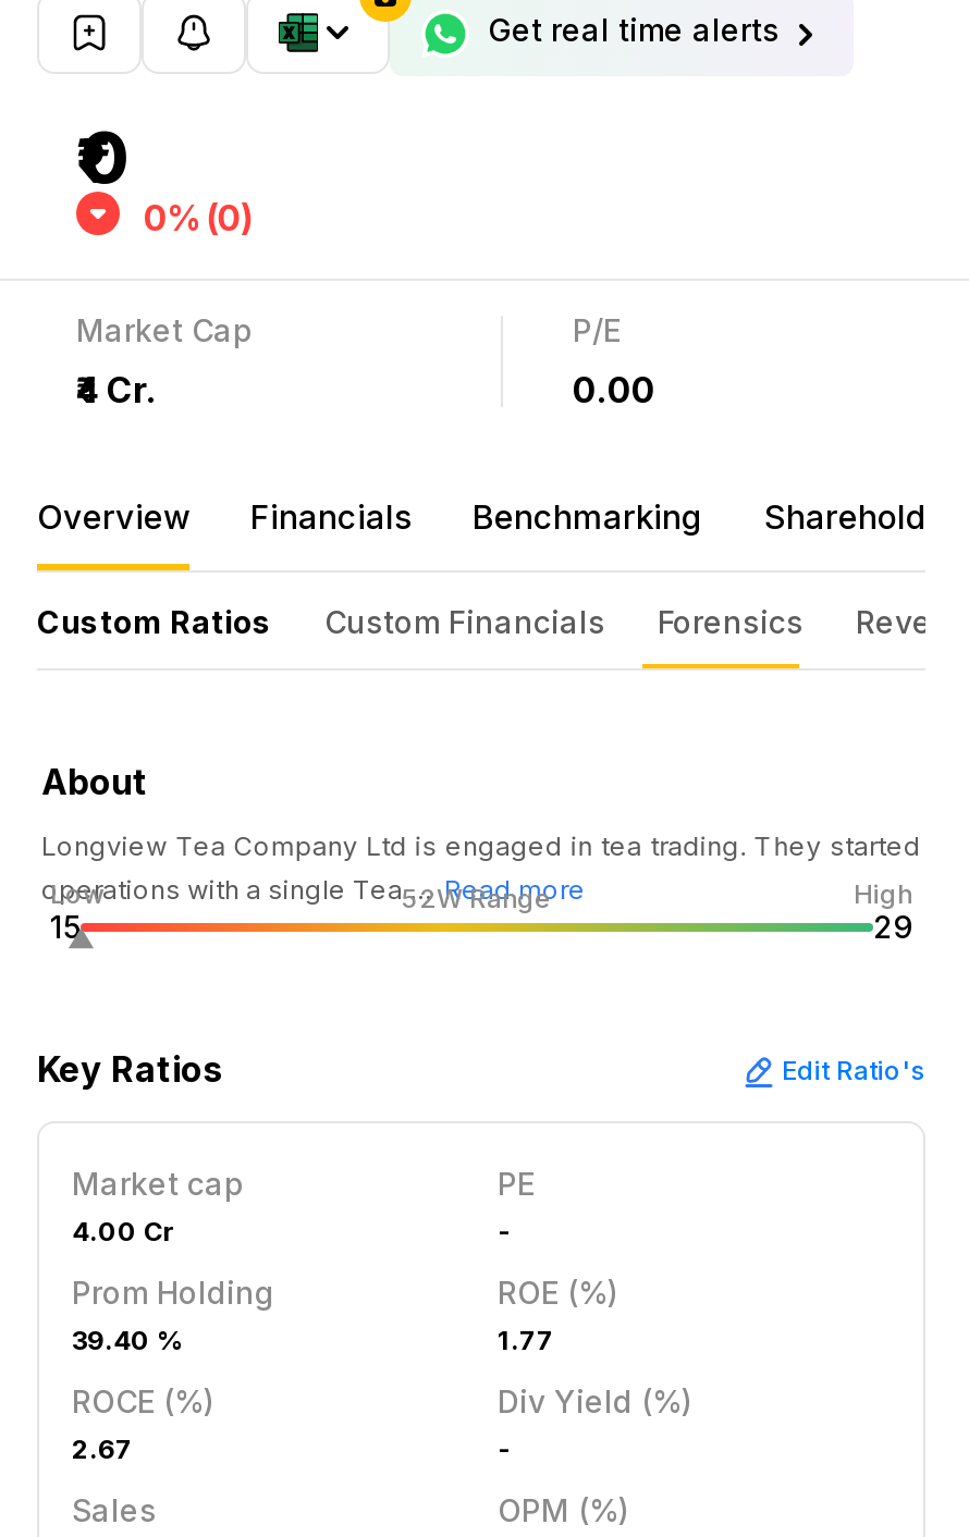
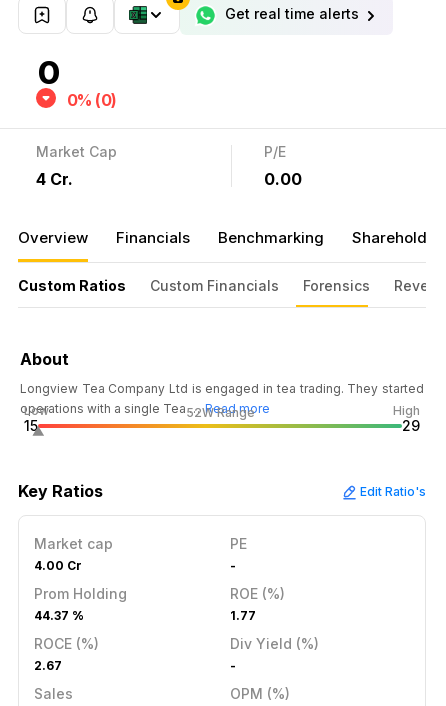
[72,1324,183,1356] 39.40 % -> [34,608,84,623] 44.37 %

